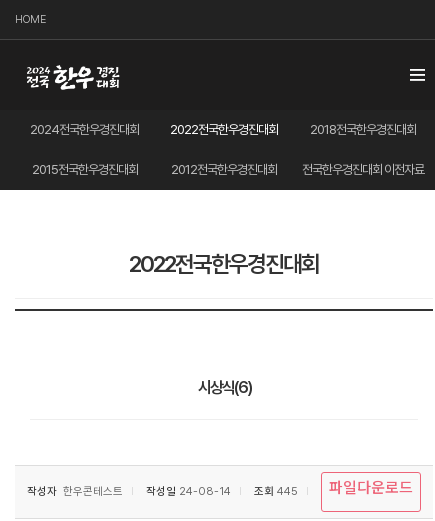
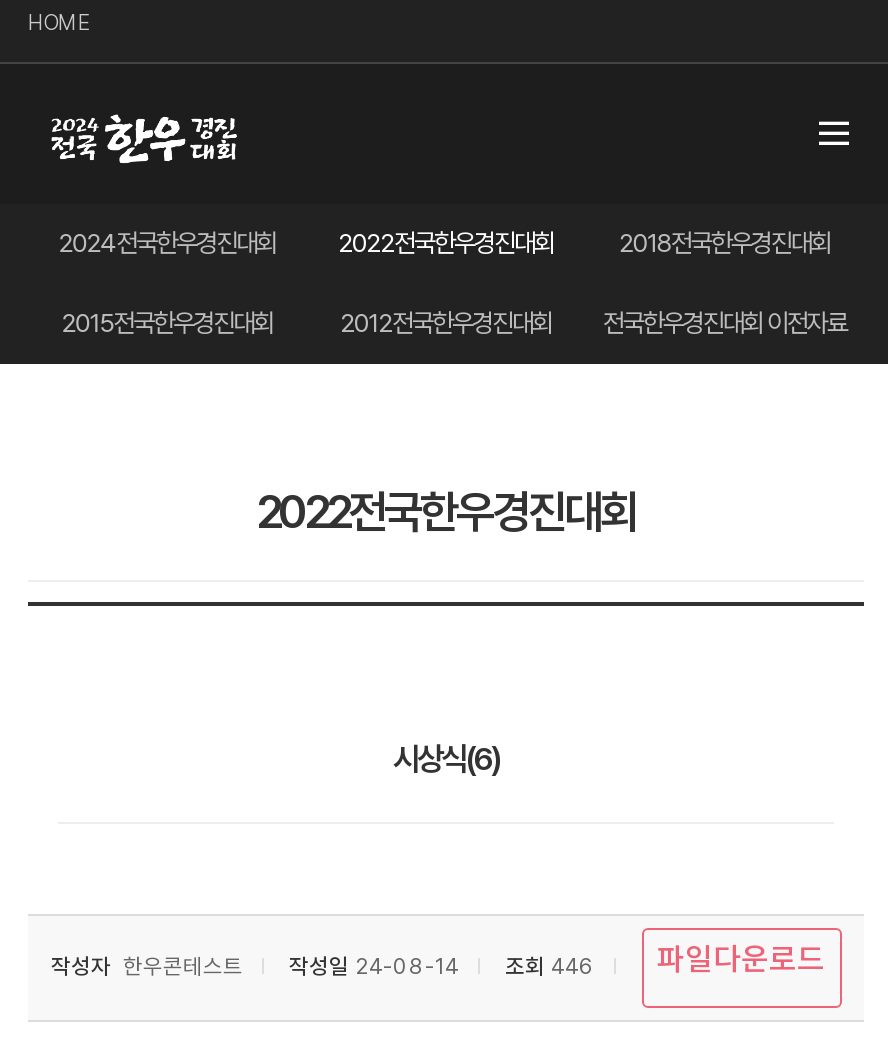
[27,485,298,498] 작성자 한우콘테스트 작성일 24-08-14 조회 445 -> [51,954,595,980] 작성자 한우콘테스트 작성일 24-08-14 조회 446

